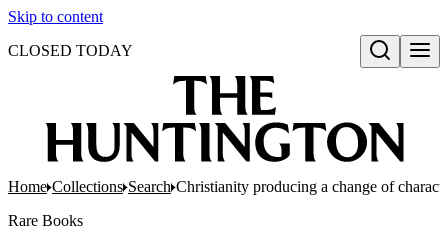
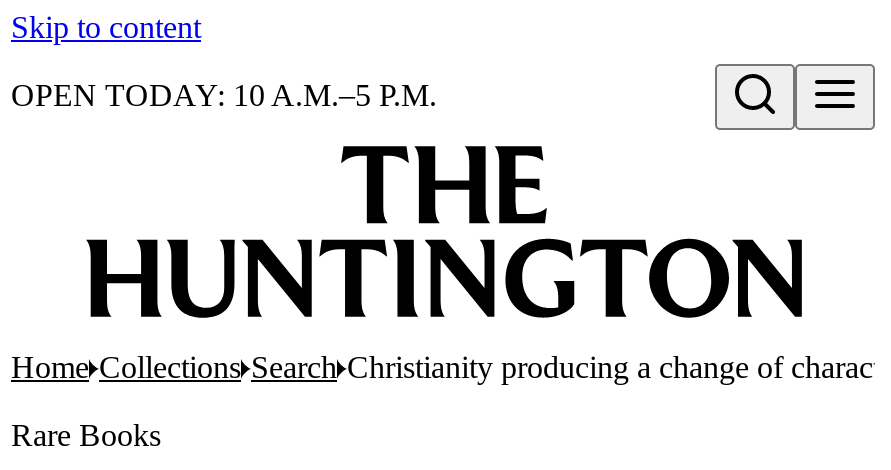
[8,42,133,59] CLOSED TODAY -> [11,78,437,112] OPEN TODAY: 10 A.M.–5 P.M.

